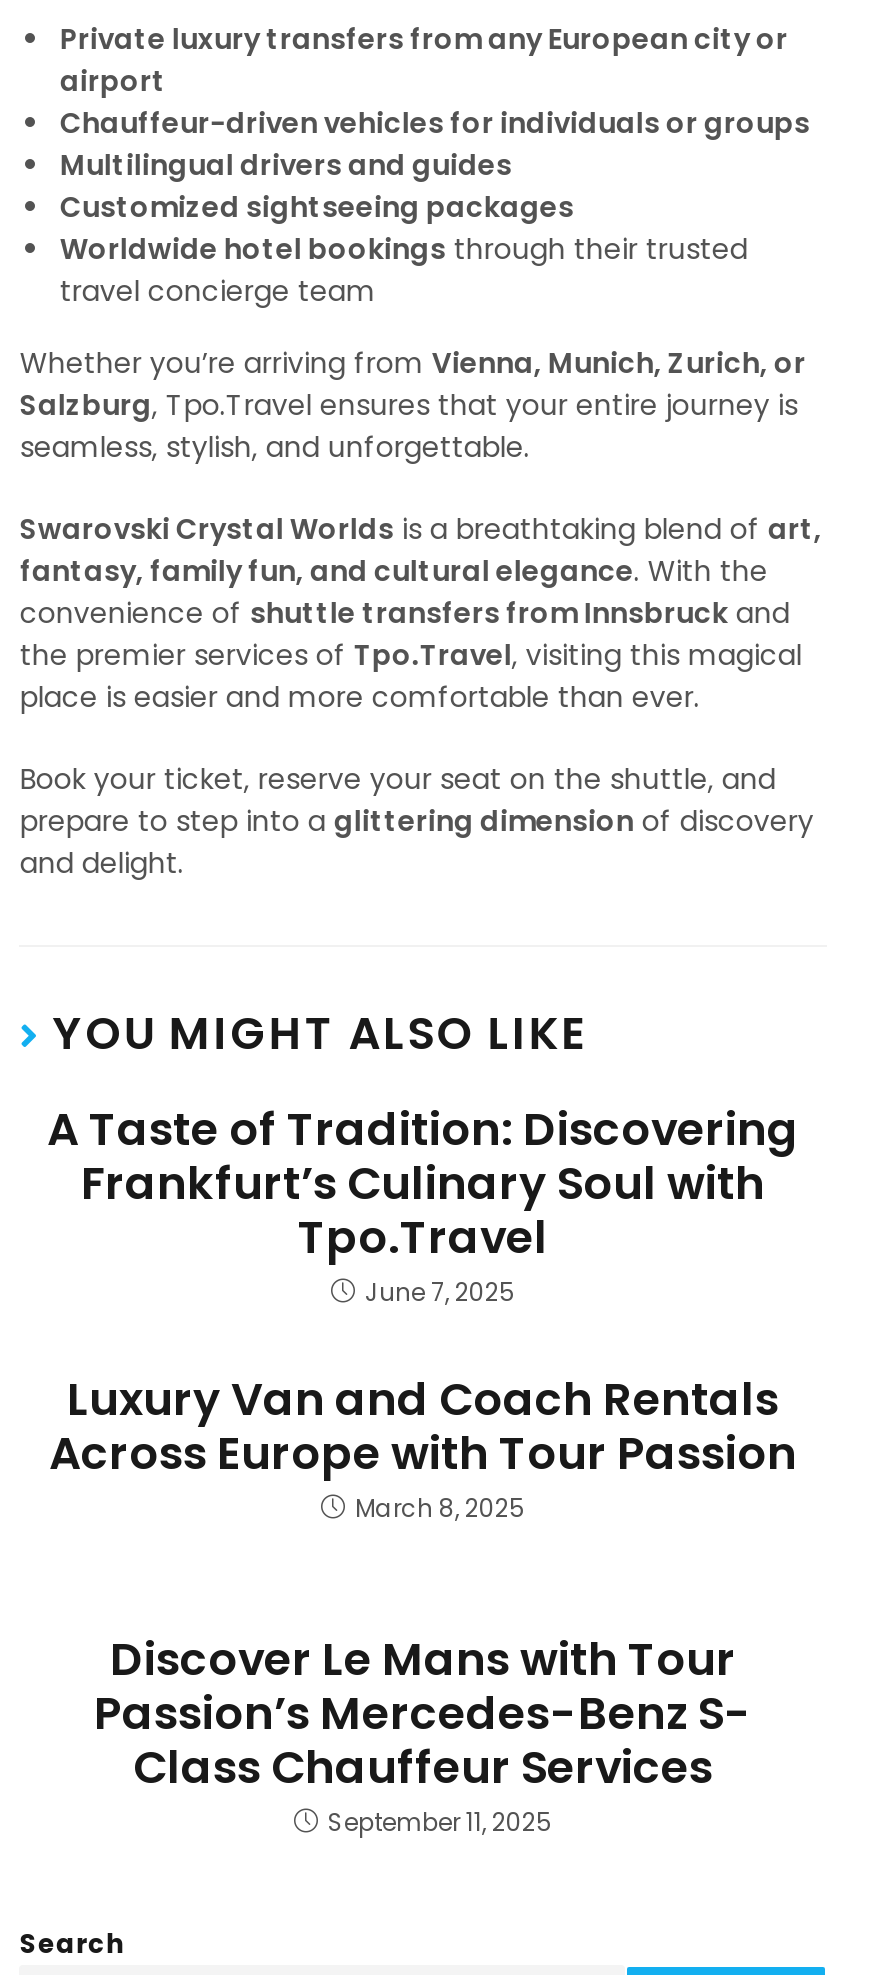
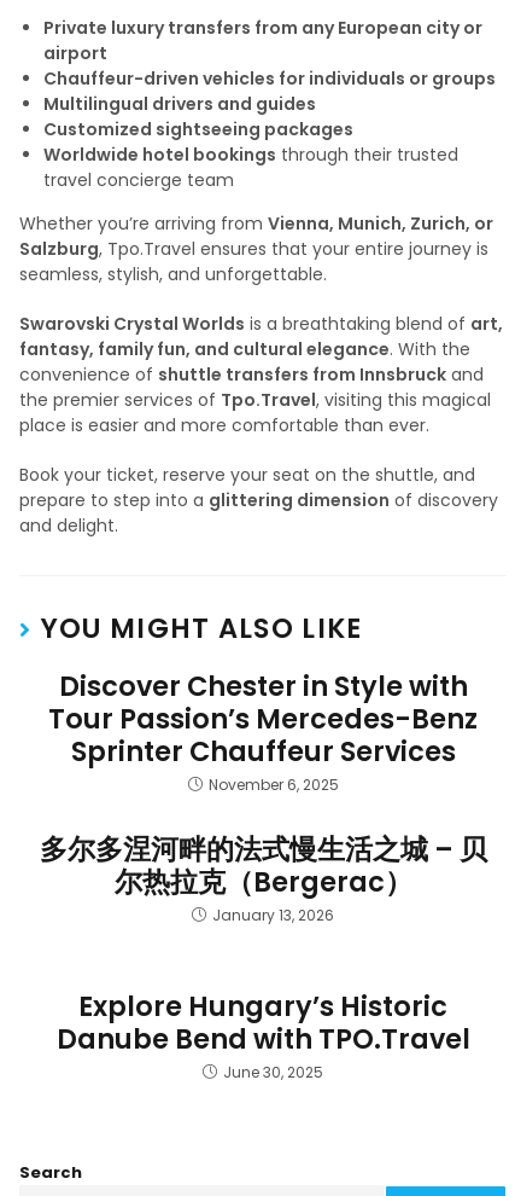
[47,1097,799,1309] A Taste of Tradition: Discovering | Frankfurt’s Culinary Soul with | Tpo.Travel | June 7, 2025 -> [48,667,478,795] Discover Chester in Style with | Tour Passion’s Mercedes-Benz | Sprinter Chauffeur Services | November 6, 2025
[49,1367,797,1525] Luxury Van and Coach Rentals | Across Europe with Tour Passion | March 8, 2025 -> [39,830,487,925] 多尔多涅河畔的法式慢生活之城 – 贝 | 尔热拉克（Bergerac） | January 13, 2026
[94,1627,752,1839] Discover Le Mans with Tour | Passion’s Mercedes-Benz S- | Class Chauffeur Services | September 11, 2025 -> [56,987,470,1082] Explore Hungary’s Historic | Danube Bend with TPO.Travel | June 30, 2025

